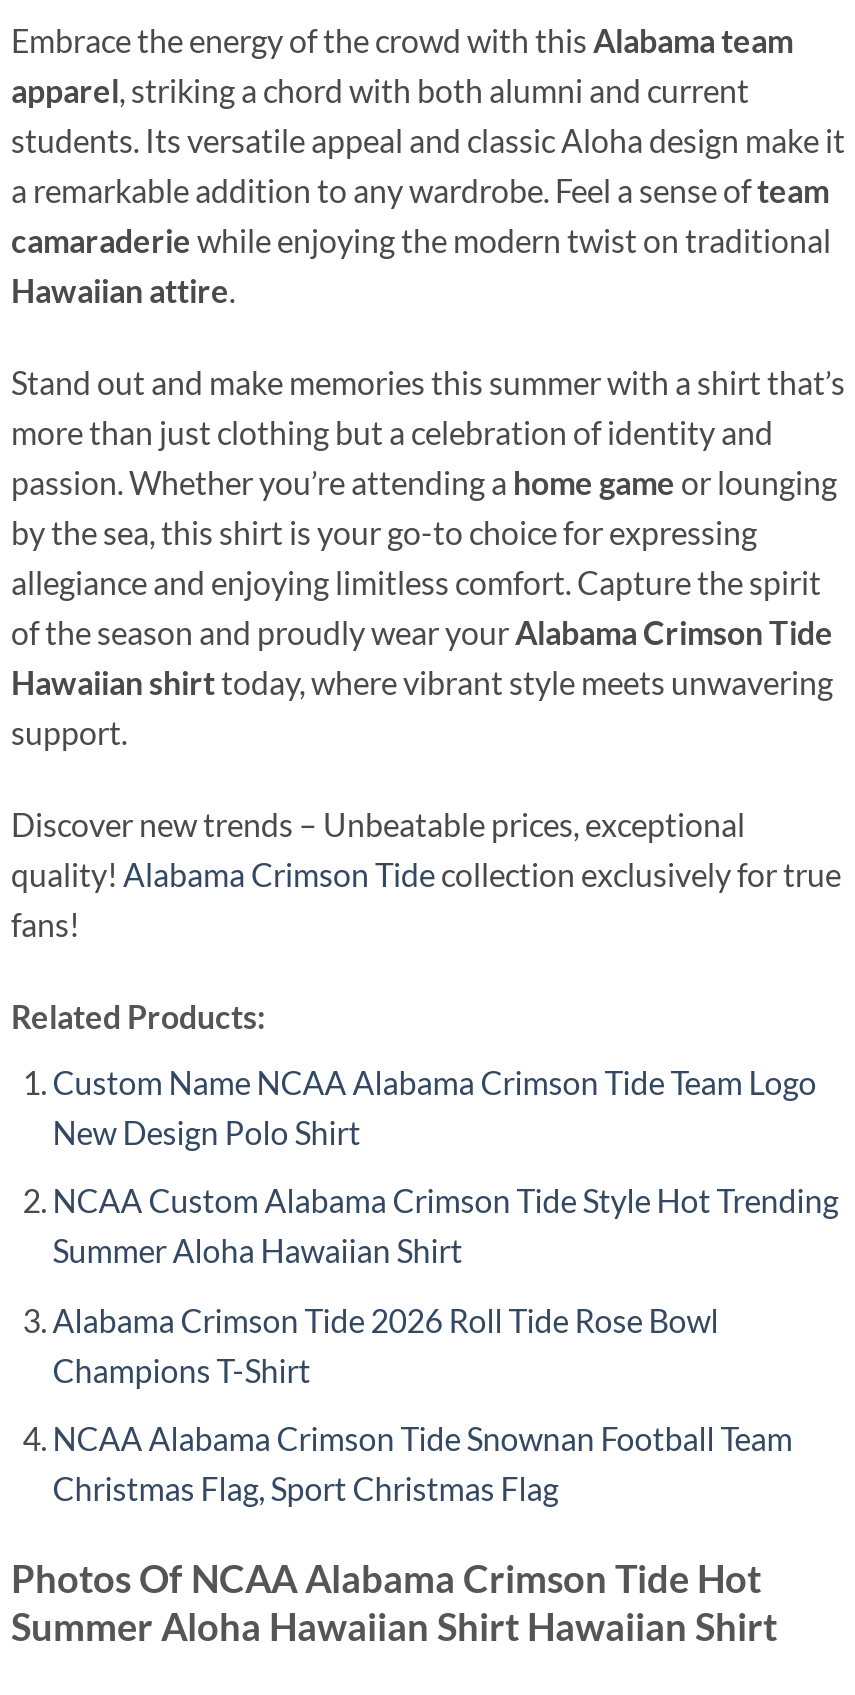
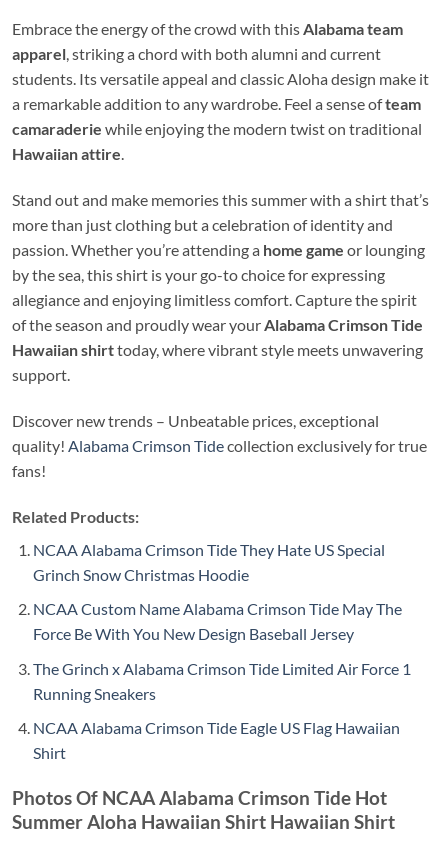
[53,1062,817,1150] Custom Name NCAA Alabama Crimson Tide Team Logo | New Design Polo Shirt -> [33,540,385,584] NCAA Alabama Crimson Tide They Hate US Special | Grinch Snow Christmas Hoodie
[53,1181,839,1269] NCAA Custom Alabama Crimson Tide Style Hot Trending | Summer Aloha Hawaiian Shirt -> [33,599,402,643] NCAA Custom Name Alabama Crimson Tide May The | Force Be With You New Design Baseball Jersey
[53,1301,719,1389] Alabama Crimson Tide 2026 Roll Tide Rose Bowl | Champions T-Shirt -> [33,659,411,703] The Grinch x Alabama Crimson Tide Limited Air Force 1 | Running Sneakers
[53,1420,793,1508] NCAA Alabama Crimson Tide Snownan Football Team | Christmas Flag, Sport Christmas Flag -> [33,718,400,762] NCAA Alabama Crimson Tide Eagle US Flag Hawaiian | Shirt

